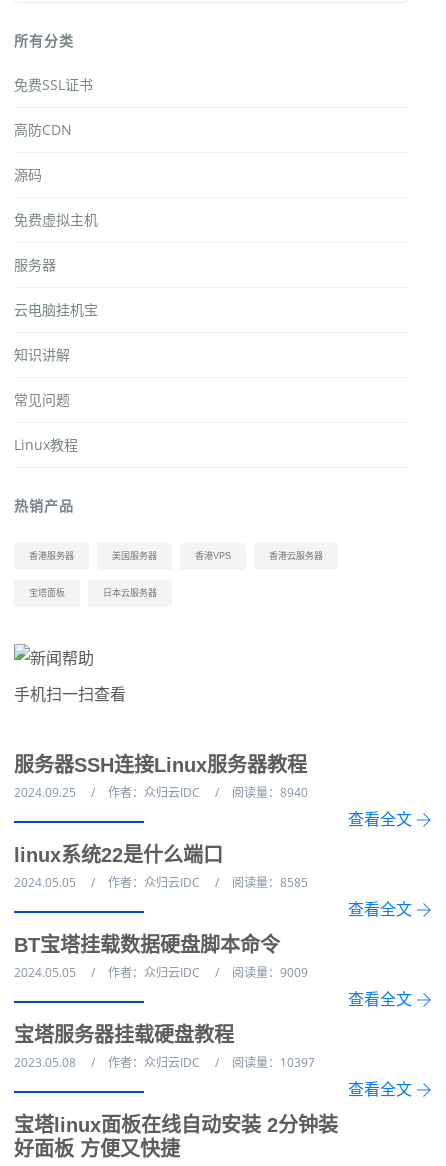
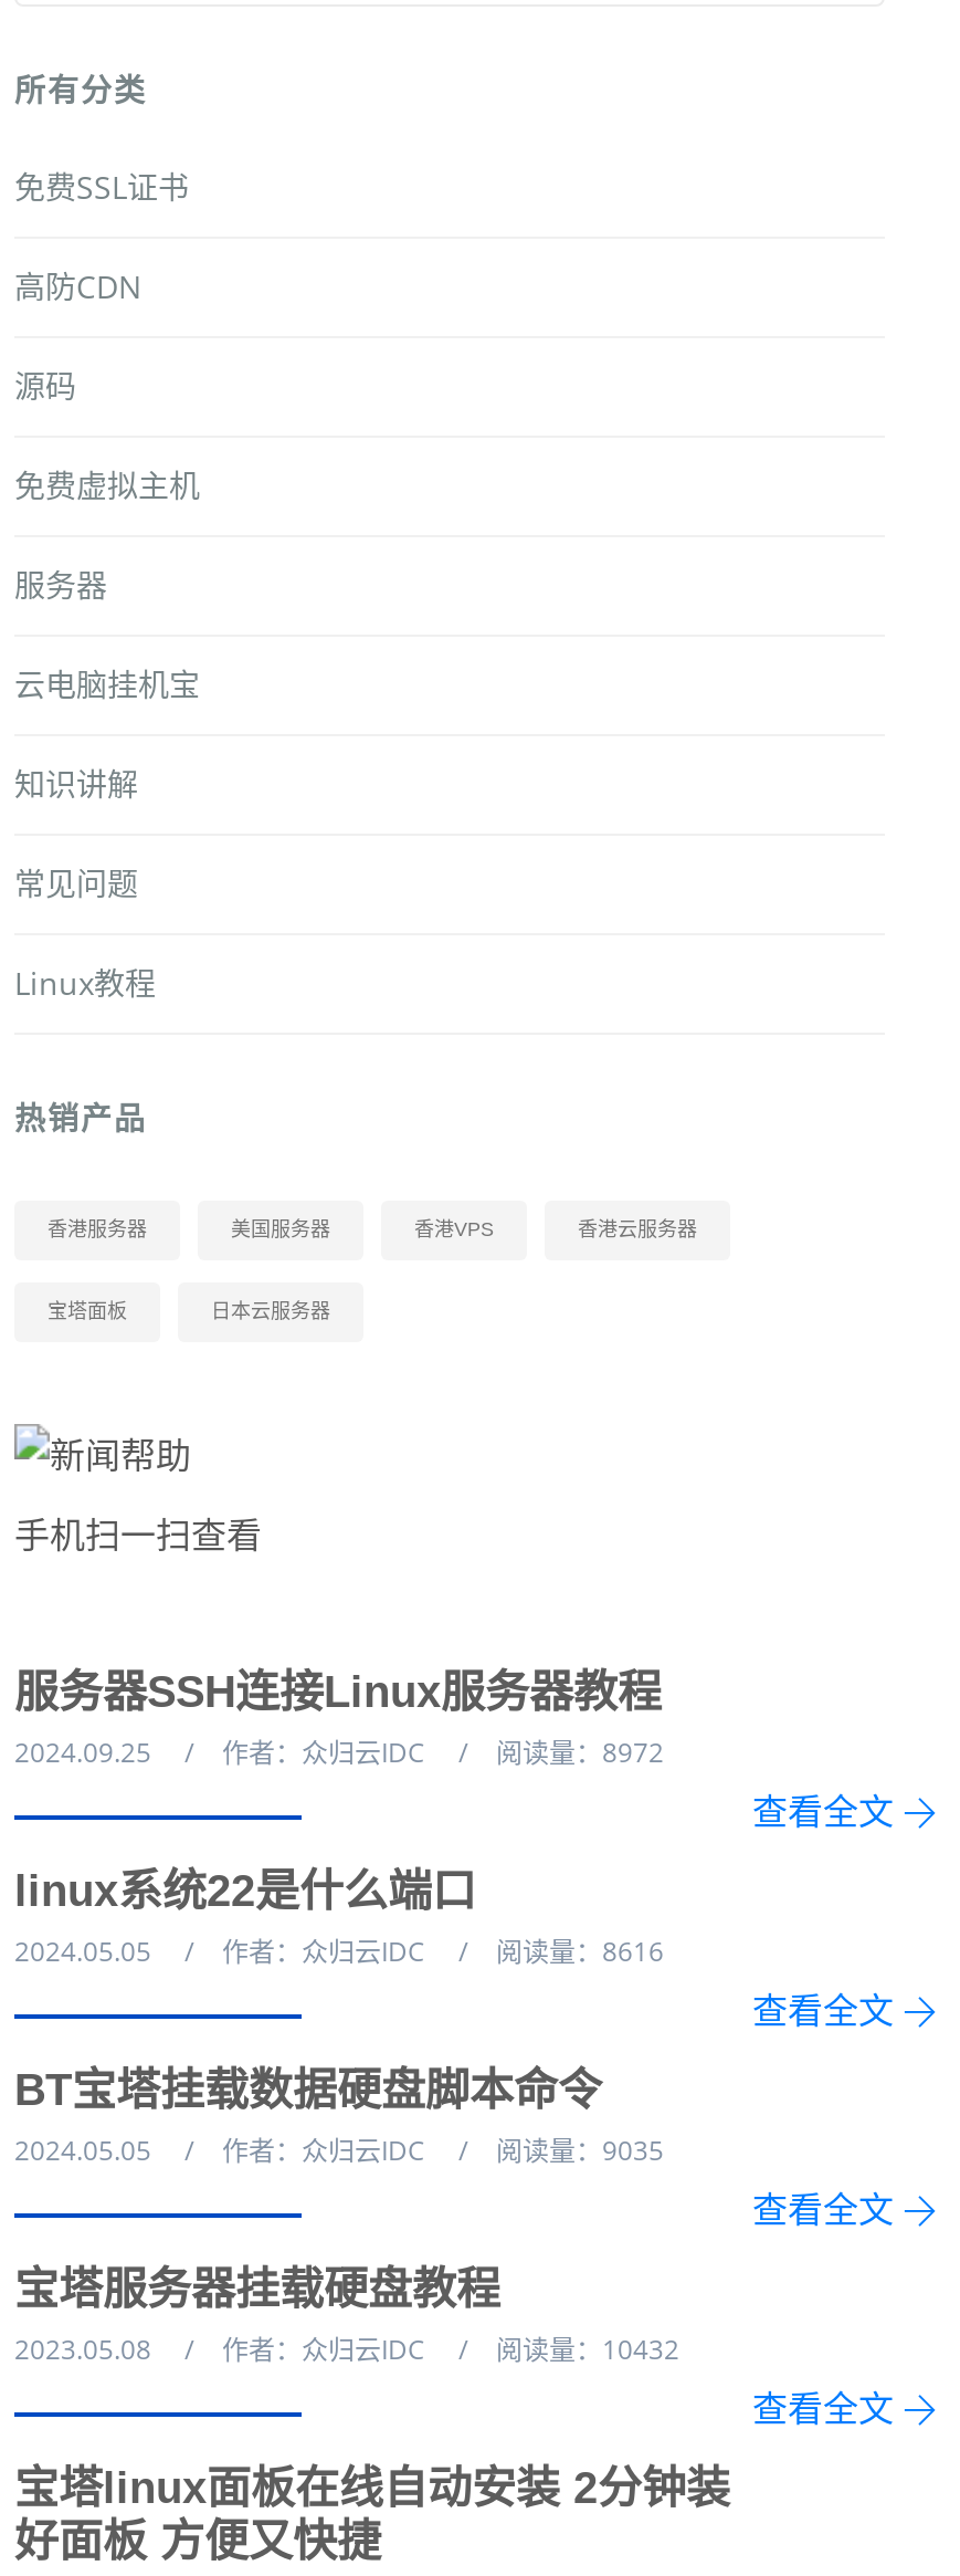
[14,784,308,801] 2024.09.25 作者：众归云IDC 阅读量：8940 -> [14,1733,664,1770] 2024.09.25 作者：众归云IDC 阅读量：8972
[14,874,308,891] 2024.05.05 作者：众归云IDC 阅读量：8585 -> [14,1932,664,1969] 2024.05.05 作者：众归云IDC 阅读量：8616
[14,964,308,981] 2024.05.05 作者：众归云IDC 阅读量：9009 -> [14,2131,664,2168] 2024.05.05 作者：众归云IDC 阅读量：9035
[14,1054,315,1071] 2023.05.08 作者：众归云IDC 阅读量：10397 -> [14,2330,679,2367] 2023.05.08 作者：众归云IDC 阅读量：10432

